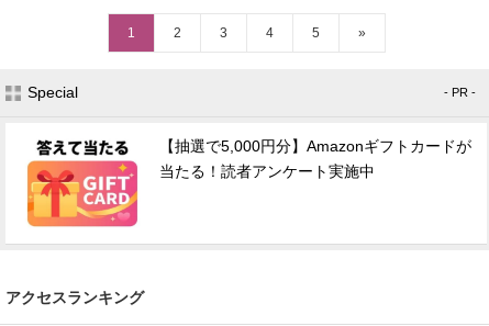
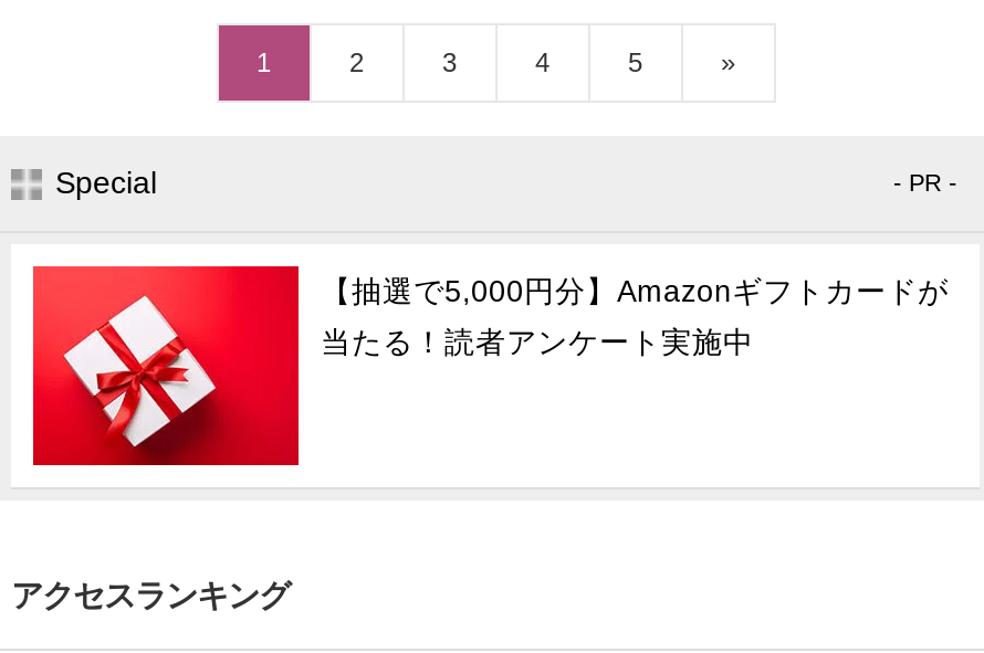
[16,134,148,233] [image] -> [31,264,301,467] [image]

